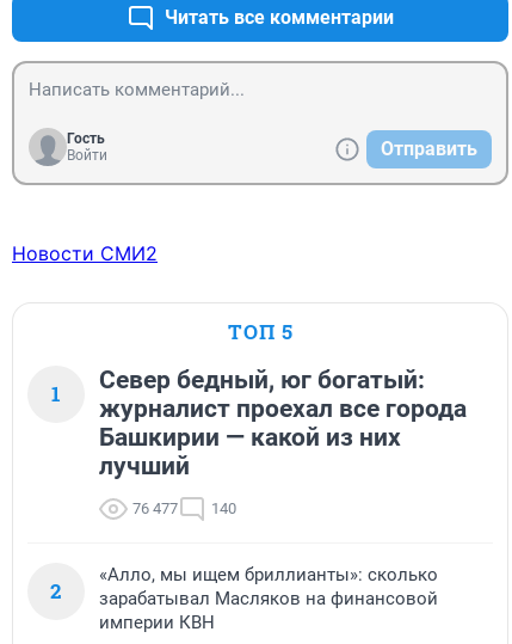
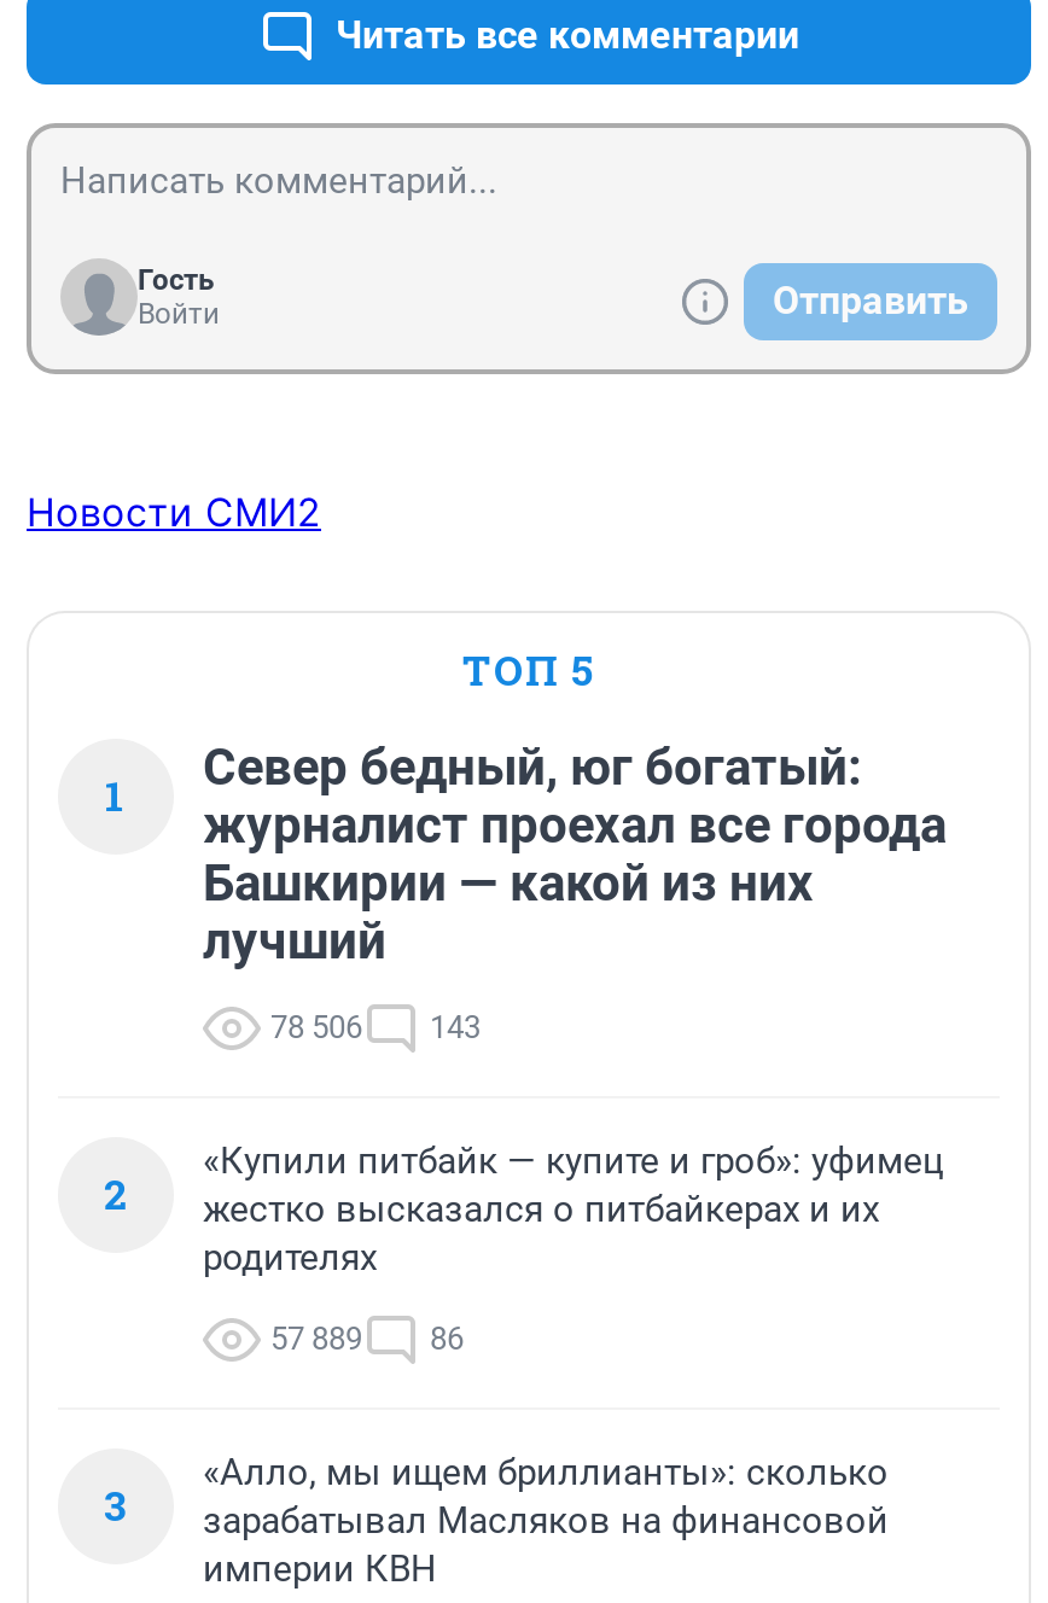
none -> [104,1139,944,1532] «Купили питбайк — купите и гроб»: уфимец | жестко высказался о питбайкерах и их | родителях | 57 889 | 86 | 3
[132,499,178,517] 76 477 -> [270,1008,362,1044] 78 506
[211,499,236,517] 140 -> [430,1008,481,1044] 143

